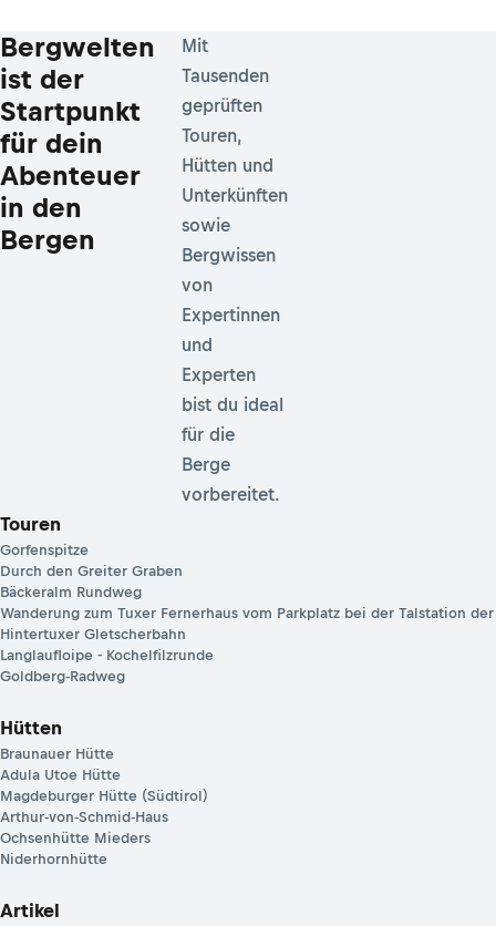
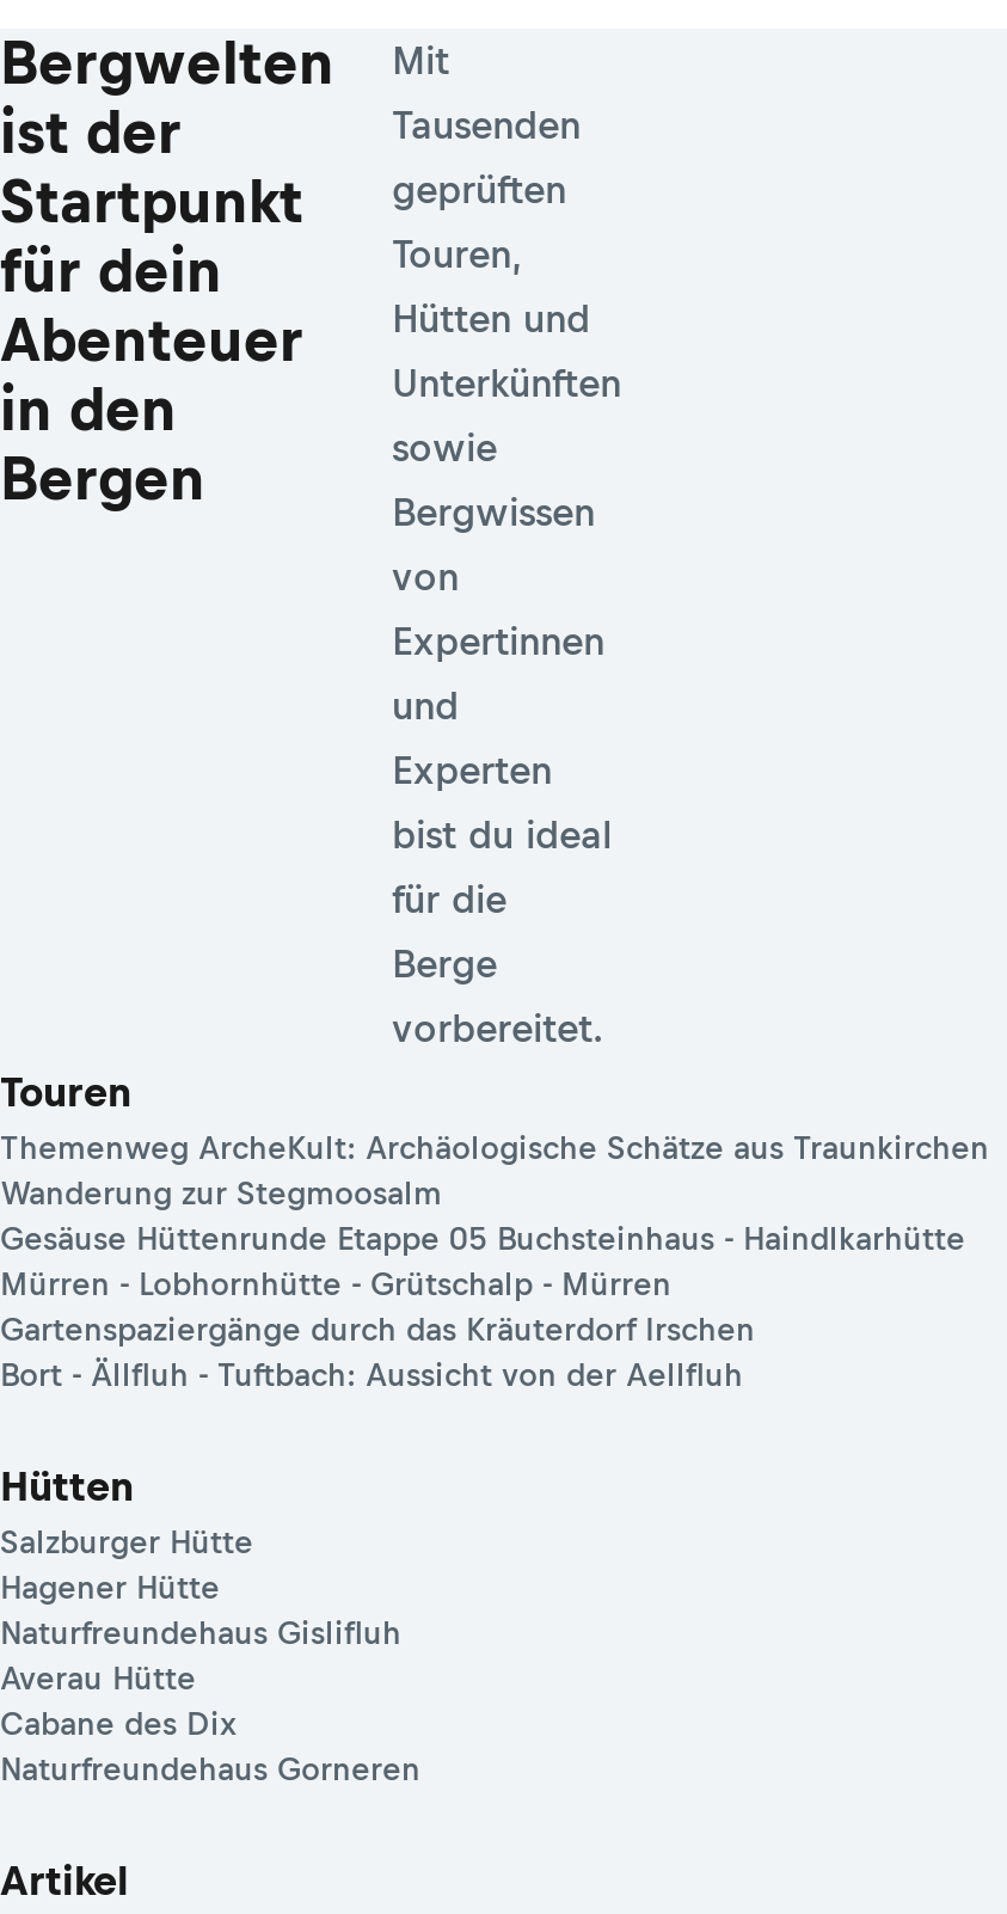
[0,542,494,685] Gorfenspitze | Durch den Greiter Graben | Bäckeralm Rundweg | Wanderung zum Tuxer Fernerhaus vom Parkplatz bei der Talstation der | Hintertuxer Gletscherbahn | Langlaufloipe - Kochelfilzrunde | Goldberg-Radweg -> [0,1131,989,1394] Themenweg ArcheKult: Archäologische Schätze aus Traunkirchen | Wanderung zur Stegmoosalm | Gesäuse Hüttenrunde Etappe 05 Buchsteinhaus - Haindlkarhütte | Mürren - Lobhornhütte - Grütschalp - Mürren | Gartenspaziergänge durch das Kräuterdorf Irschen | Bort - Ällfluh - Tuftbach: Aussicht von der Aellfluh
[0,746,208,868] Braunauer Hütte | Adula Utoe Hütte | Magdeburger Hütte (Südtirol) | Arthur-von-Schmid-Haus | Ochsenhütte Mieders | Niderhornhütte -> [0,1525,420,1788] Salzburger Hütte | Hagener Hütte | Naturfreundehaus Gislifluh | Averau Hütte | Cabane des Dix | Naturfreundehaus Gorneren

